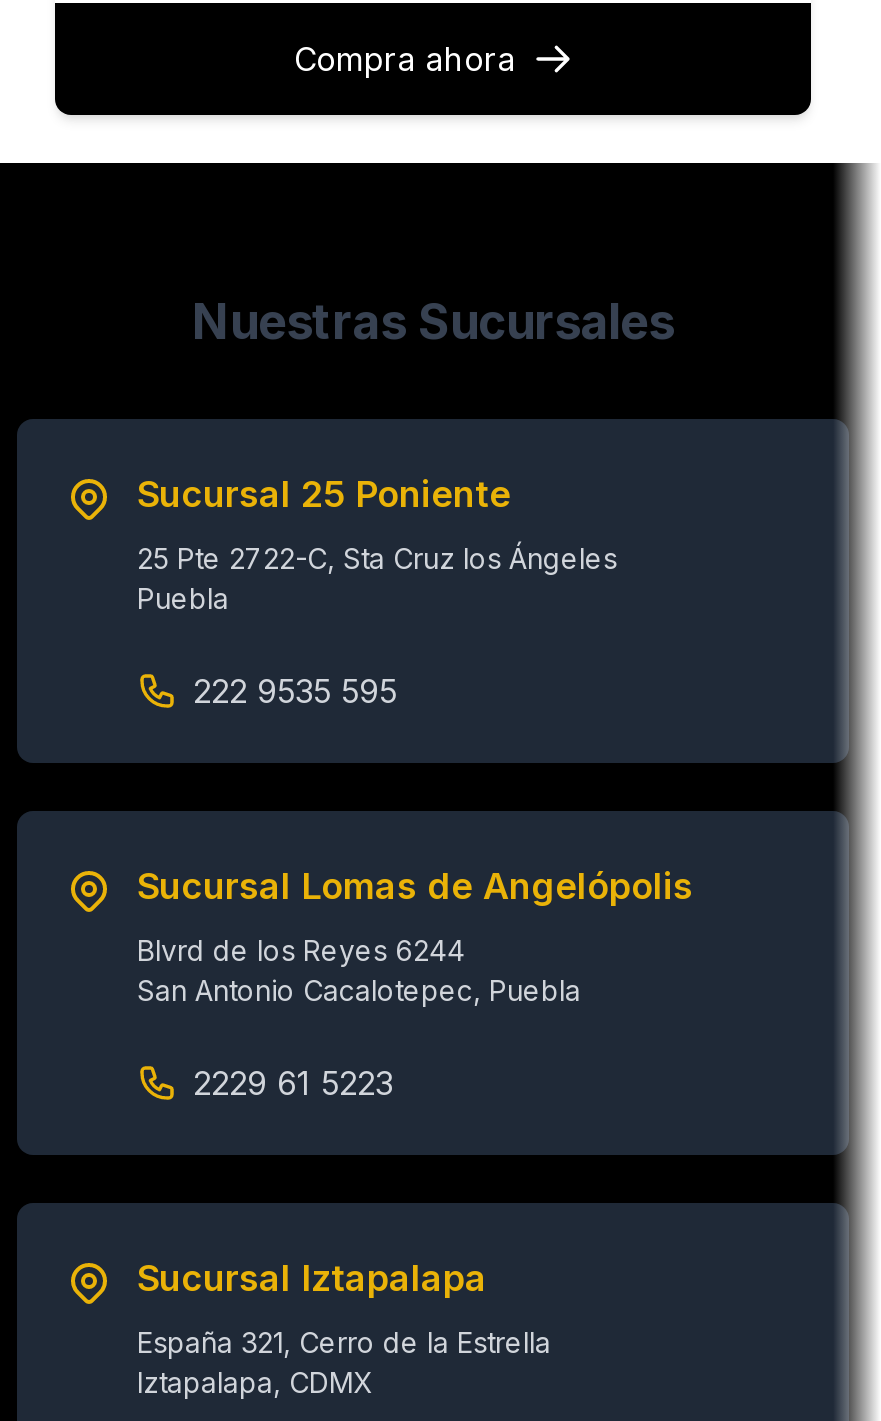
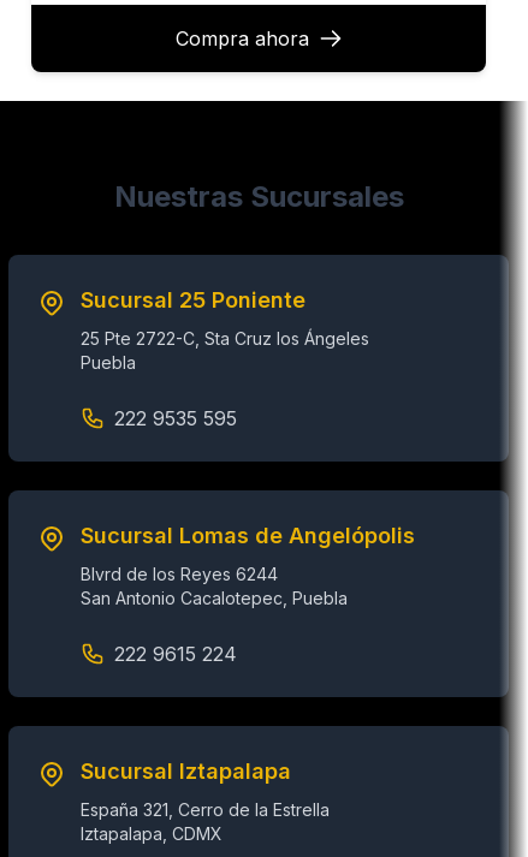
[193,1063,393,1103] 2229 61 5223 -> [114,642,237,666] 222 9615 224

